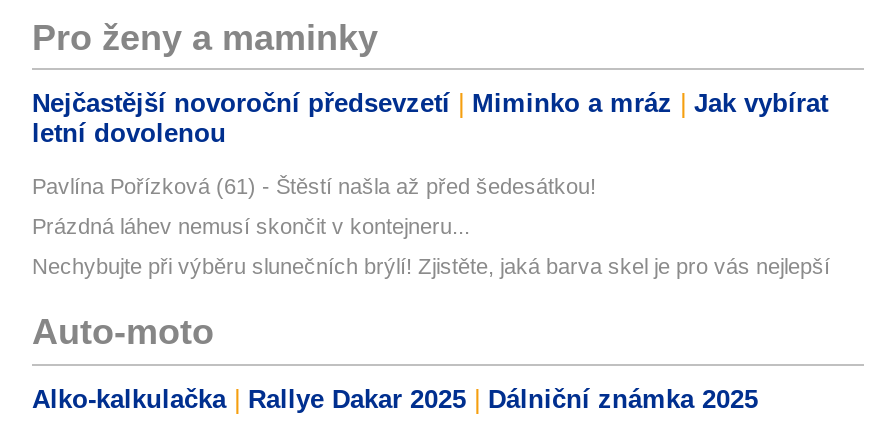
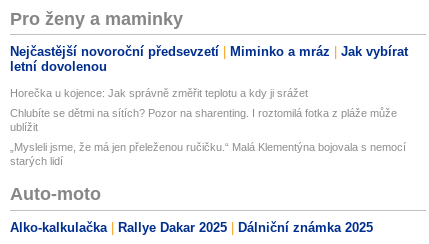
[32,175,596,199] Pavlína Pořízková (61) - Štěstí našla až před šedesátkou! -> [10,87,308,99] Horečka u kojence: Jak správně změřit teplotu a kdy ji srážet
[32,215,470,239] Prázdná láhev nemusí skončit v kontejneru... -> [10,107,397,133] Chlubíte se dětmi na sítích? Pozor na sharenting. I roztomilá fotka z pláže může | ublížit
[32,255,830,279] Nechybujte při výběru slunečních brýlí! Zjistěte, jaká barva skel je pro vás nejlepší -> [10,141,406,167] „Mysleli jsme, že má jen přeleženou ručičku.“ Malá Klementýna bojovala s nemocí | starých lidí

